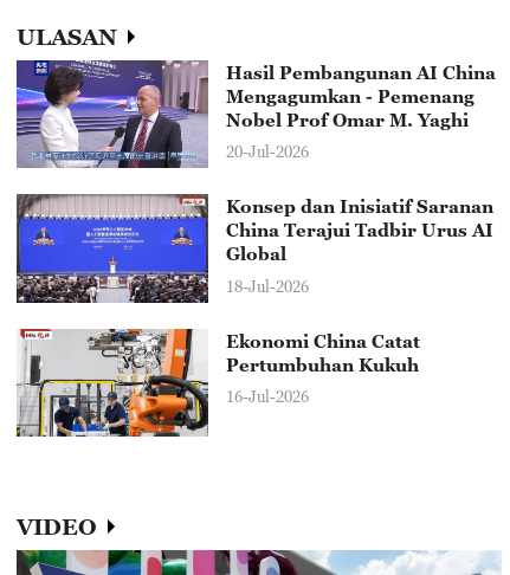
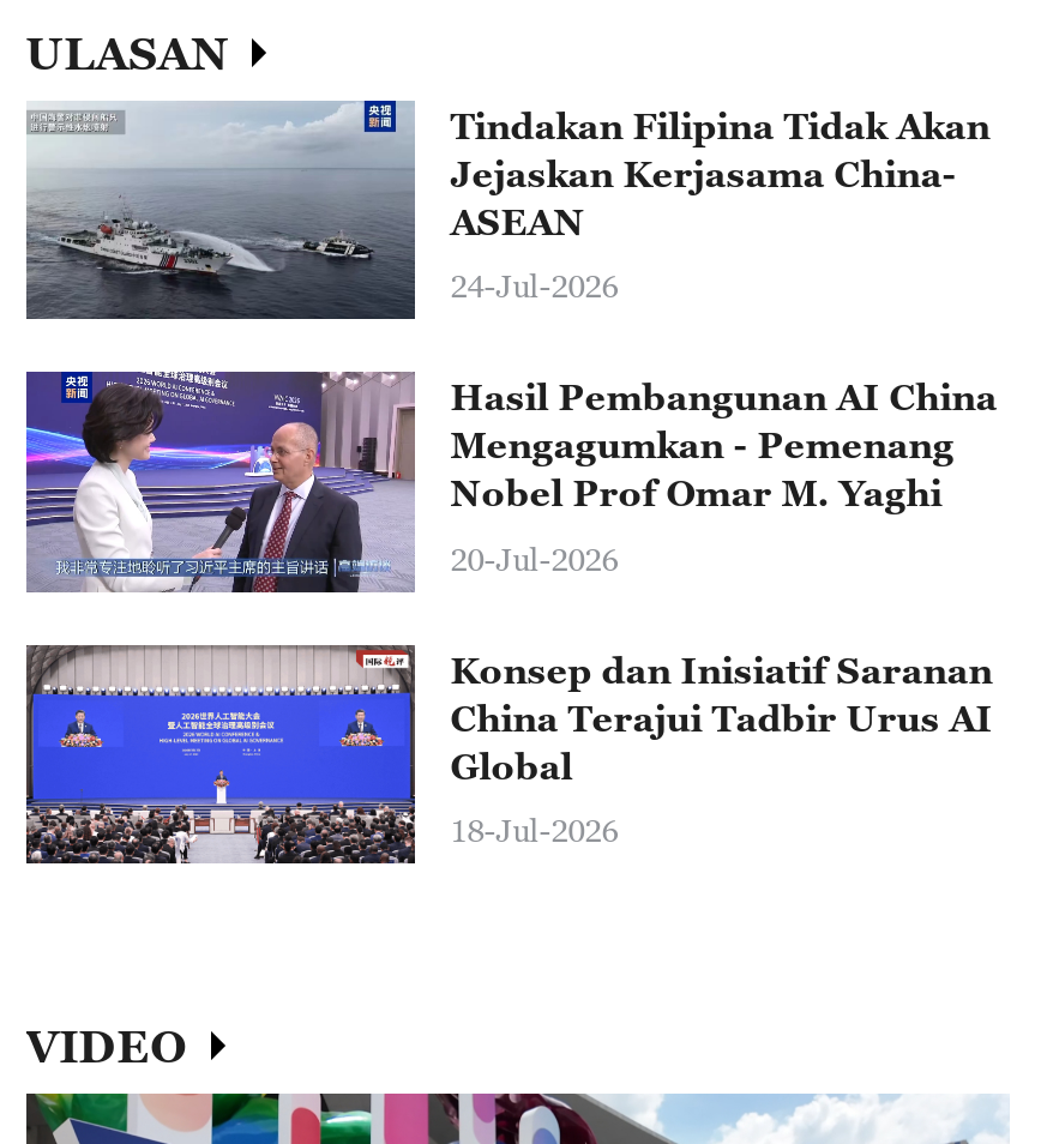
moved [14,57,496,295] -> [22,367,997,850]: [image] | Hasil Pembangunan AI China | Mengagumkan - Pemenang | ... | Global | 18-Jul-2026
none -> [26,98,990,321] [image] | Tindakan Filipina Tidak Akan | Jejaskan Kerjasama China- | ASEAN | 24-Jul-2026
[17,328,420,438] [image] | Ekonomi China Catat | Pertumbuhan Kukuh | 16-Jul-2026 -> none

